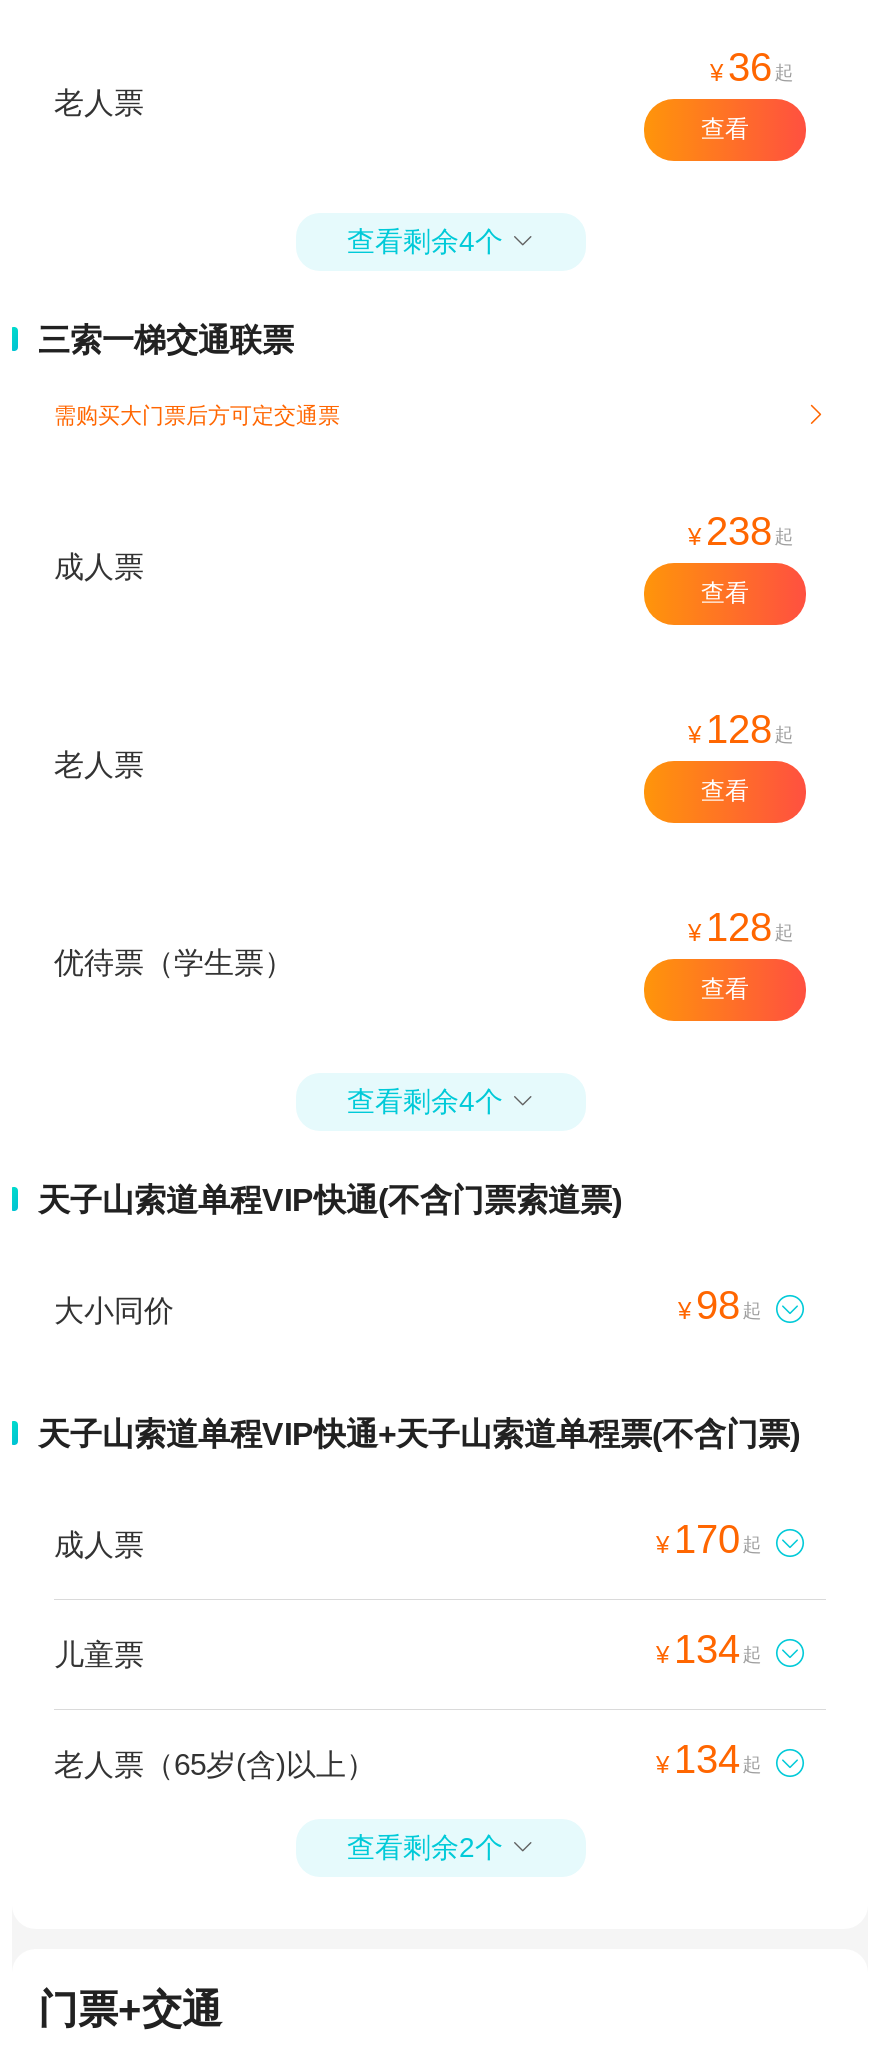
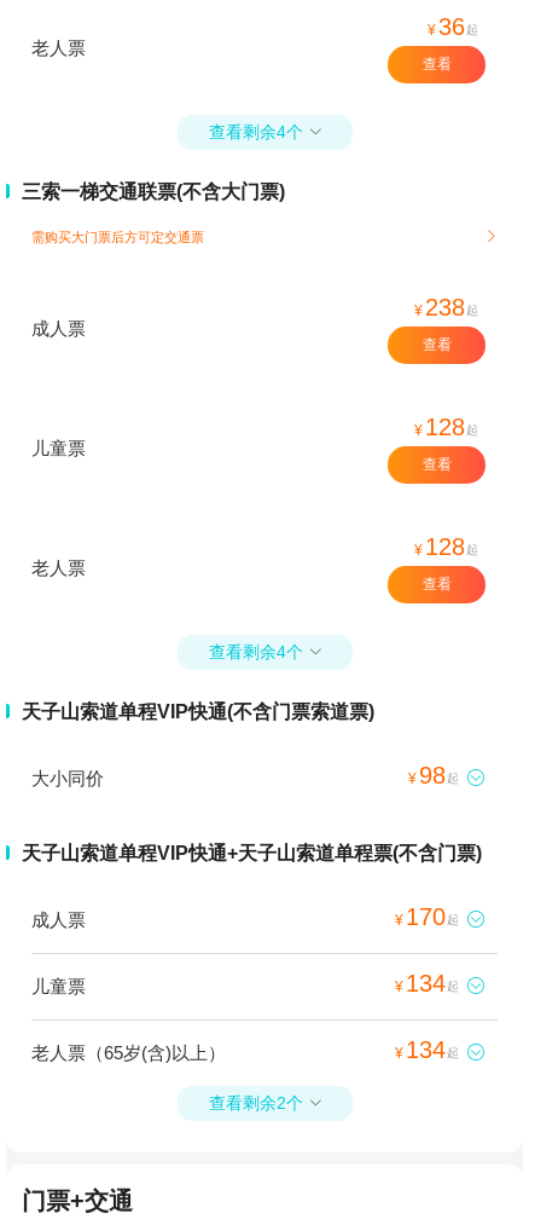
[38,323,294,357] 三索一梯交通联票 -> [22,181,285,202] 三索一梯交通联票(不含大门票)
[54,748,144,782] 老人票 -> [31,438,86,459] 儿童票
[54,946,294,980] 优待票（学生票） -> [31,558,86,579] 老人票

